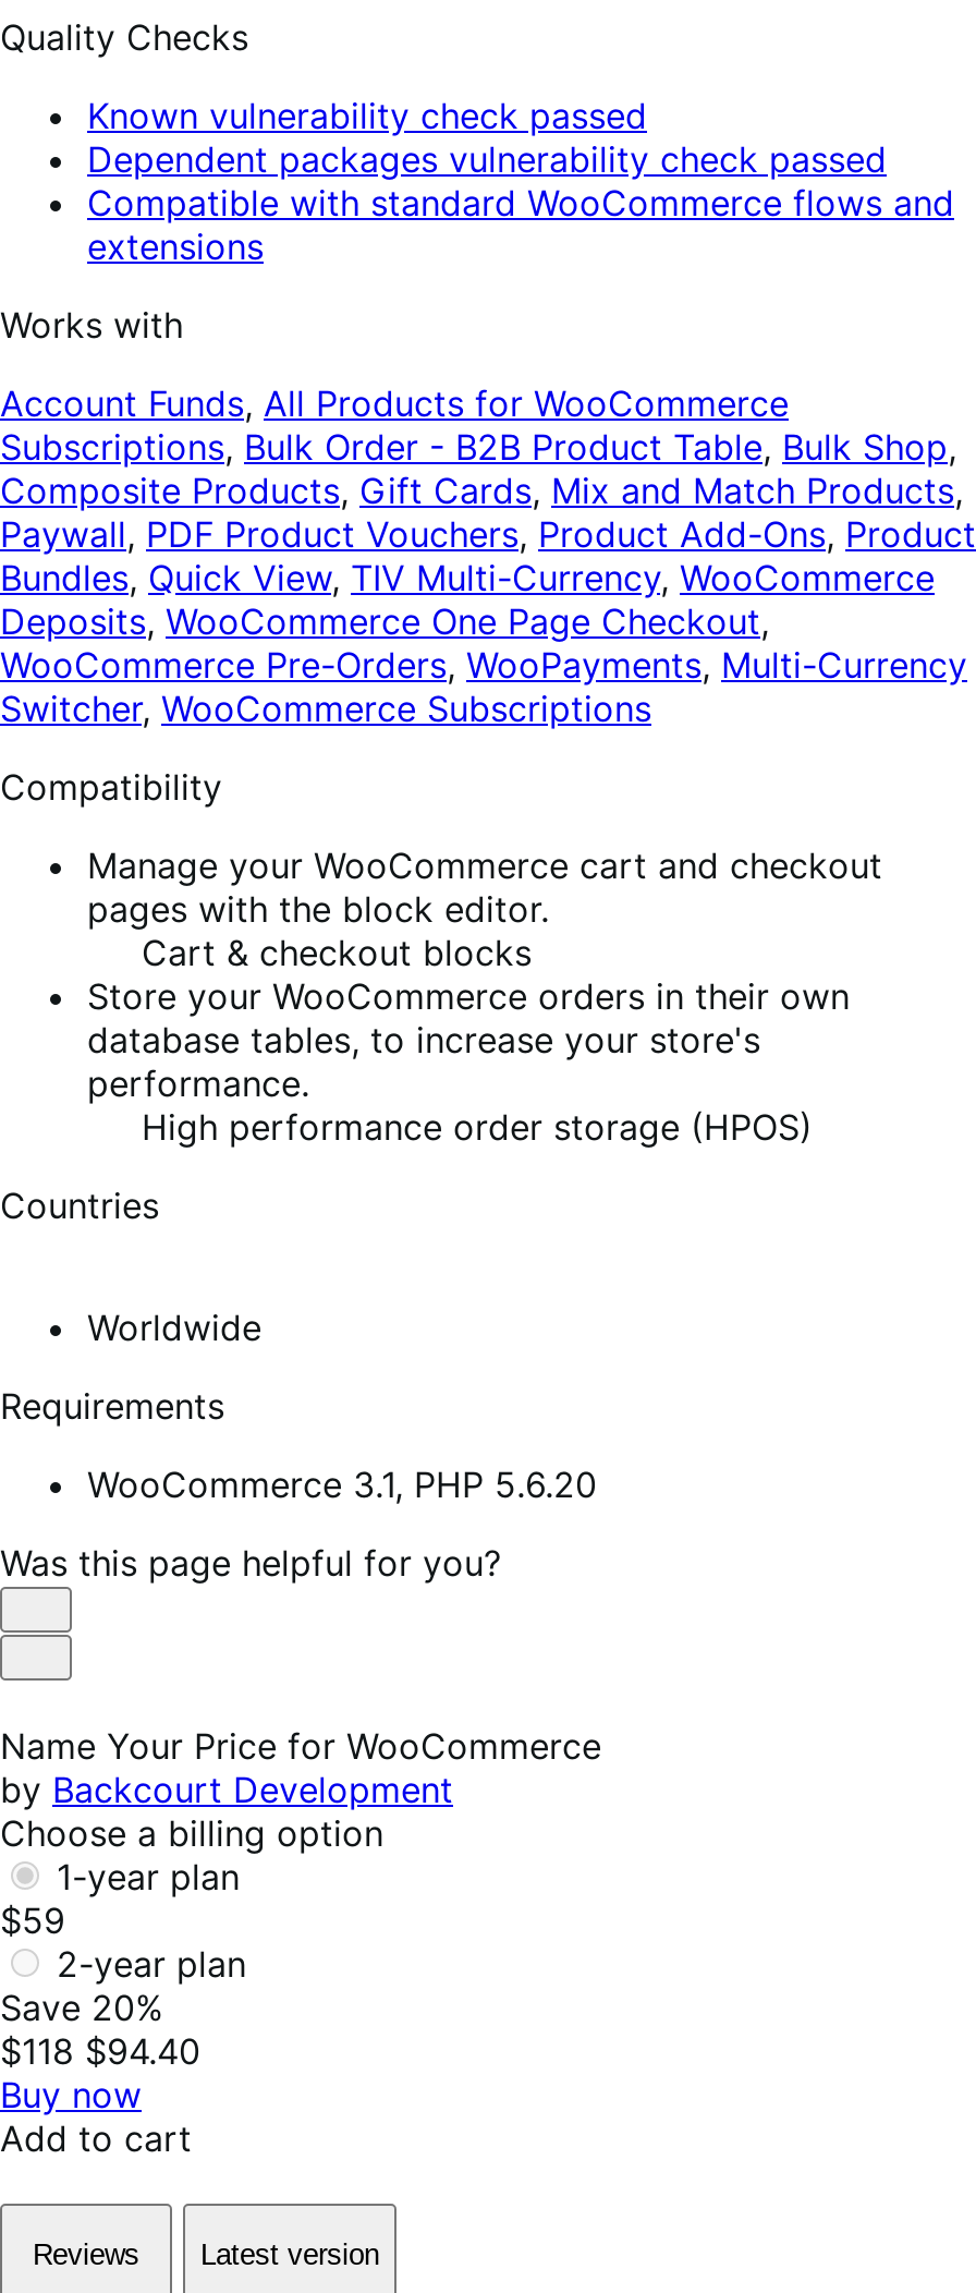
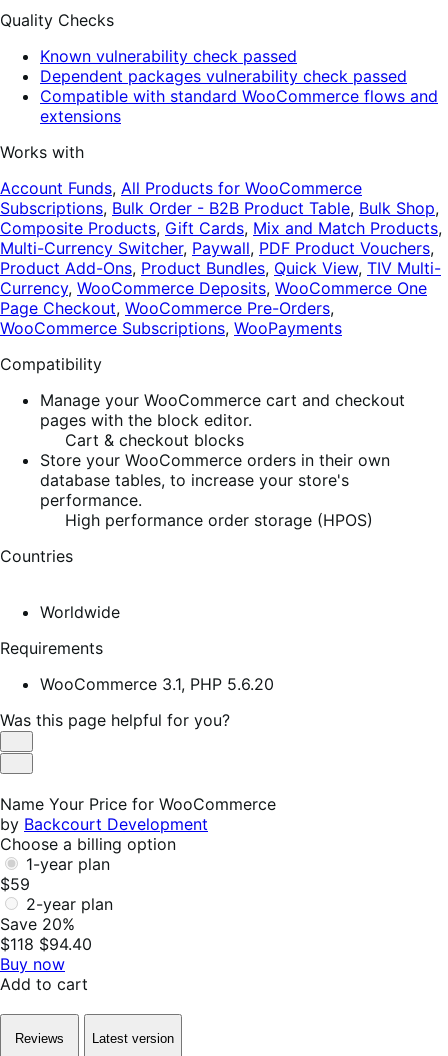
[0,511,976,729] Paywall, PDF Product Vouchers, Product Add-Ons, Product | Bundles, Quick View, TIV Multi-Currency, WooCommerce | Deposits, WooCommerce One Page Checkout, | WooCommerce Pre-Orders, WooPayments, Multi-Currency | Switcher, WooCommerce Subscriptions -> [0,238,441,338] Multi-Currency Switcher, Paywall, PDF Product Vouchers, | Product Add-Ons, Product Bundles, Quick View, TIV Multi- | Currency, WooCommerce Deposits, WooCommerce One | Page Checkout, WooCommerce Pre-Orders, | WooCommerce Subscriptions, WooPayments

